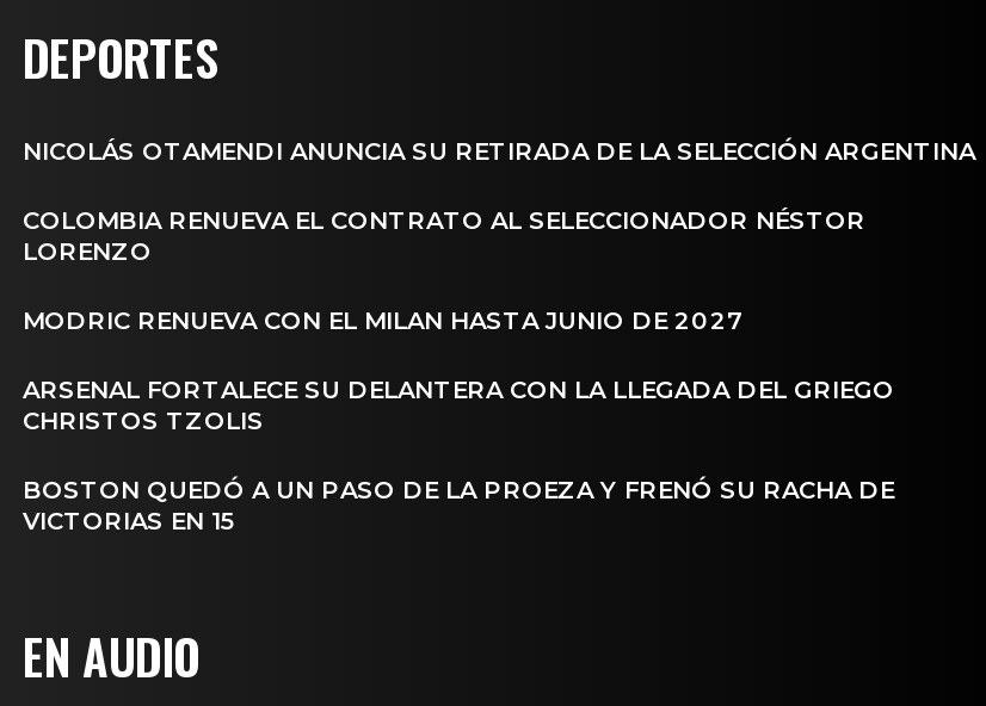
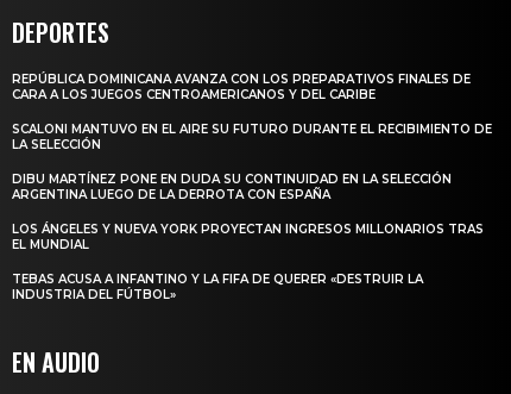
[23,136,975,167] NICOLÁS OTAMENDI ANUNCIA SU RETIRADA DE LA SELECCIÓN ARGENTINA -> [12,71,471,102] REPÚBLICA DOMINICANA AVANZA CON LOS PREPARATIVOS FINALES DE | CARA A LOS JUEGOS CENTROAMERICANOS Y DEL CARIBE
[23,205,865,267] COLOMBIA RENUEVA EL CONTRATO AL SELECCIONADOR NÉSTOR | LORENZO -> [12,121,492,152] SCALONI MANTUVO EN EL AIRE SU FUTURO DURANTE EL RECIBIMIENTO DE | LA SELECCIÓN
[23,305,744,336] MODRIC RENUEVA CON EL MILAN HASTA JUNIO DE 2027 -> [12,171,452,202] DIBU MARTÍNEZ PONE EN DUDA SU CONTINUIDAD EN LA SELECCIÓN | ARGENTINA LUEGO DE LA DERROTA CON ESPAÑA
[23,374,894,436] ARSENAL FORTALECE SU DELANTERA CON LA LLEGADA DEL GRIEGO | CHRISTOS TZOLIS -> [12,221,484,252] LOS ÁNGELES Y NUEVA YORK PROYECTAN INGRESOS MILLONARIOS TRAS | EL MUNDIAL
[23,475,894,537] BOSTON QUEDÓ A UN PASO DE LA PROEZA Y FRENÓ SU RACHA DE | VICTORIAS EN 15 -> [12,271,423,302] TEBAS ACUSA A INFANTINO Y LA FIFA DE QUERER «DESTRUIR LA | INDUSTRIA DEL FÚTBOL»

